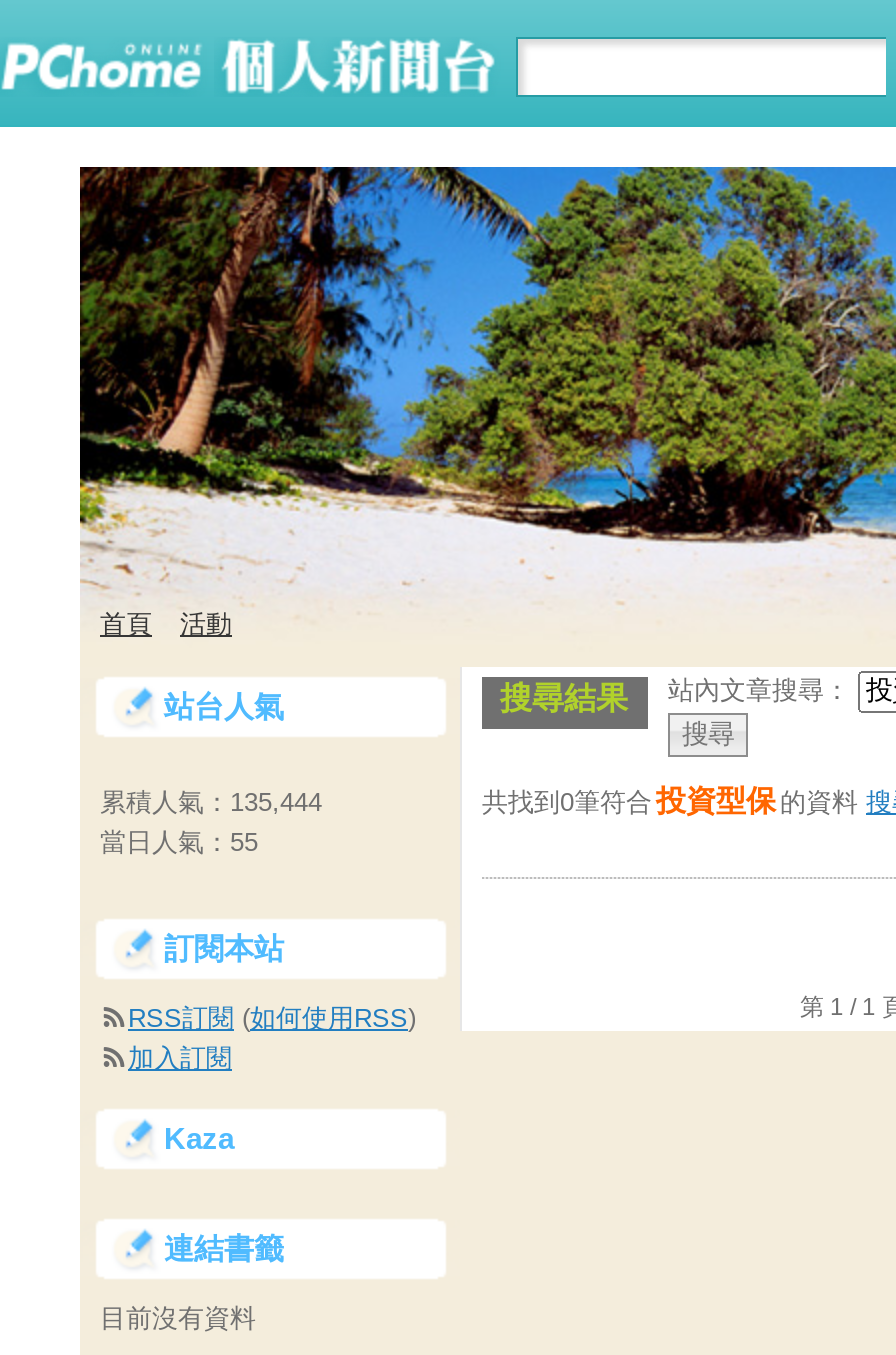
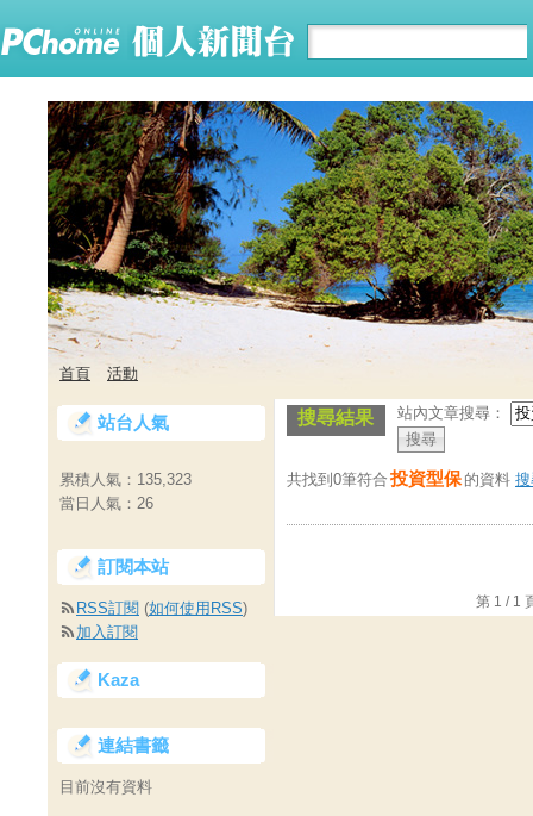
[100,787,322,817] 累積人氣：135,444 -> [59,471,192,488] 累積人氣：135,323
[100,827,258,857] 當日人氣：55 -> [59,494,153,512] 當日人氣：26

